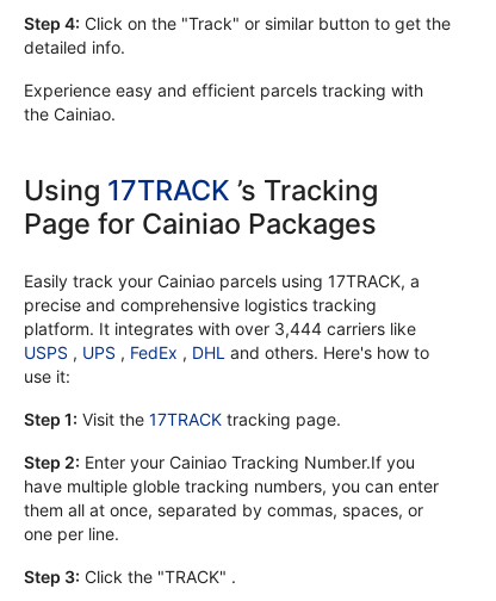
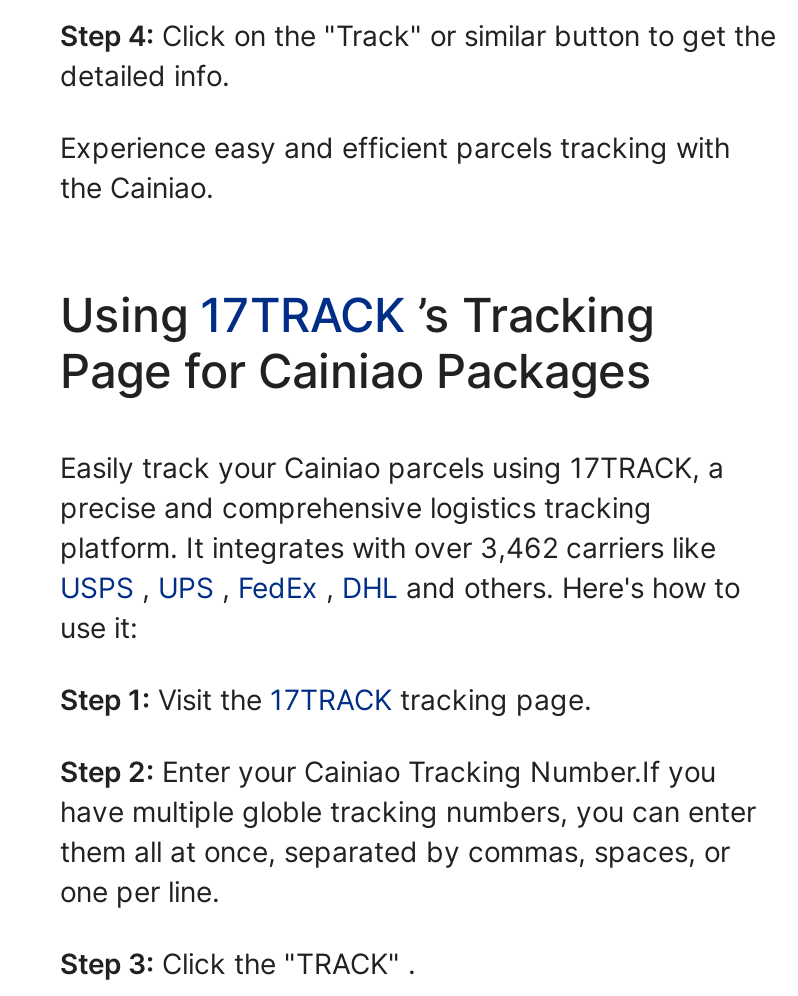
[24,318,416,339] platform. It integrates with over 3,444 carriers like -> [60,530,716,564] platform. It integrates with over 3,462 carriers like

